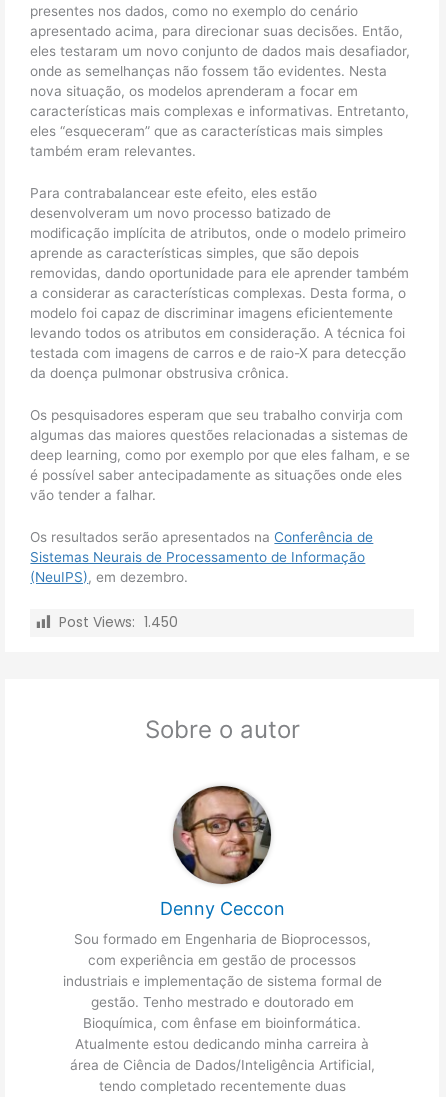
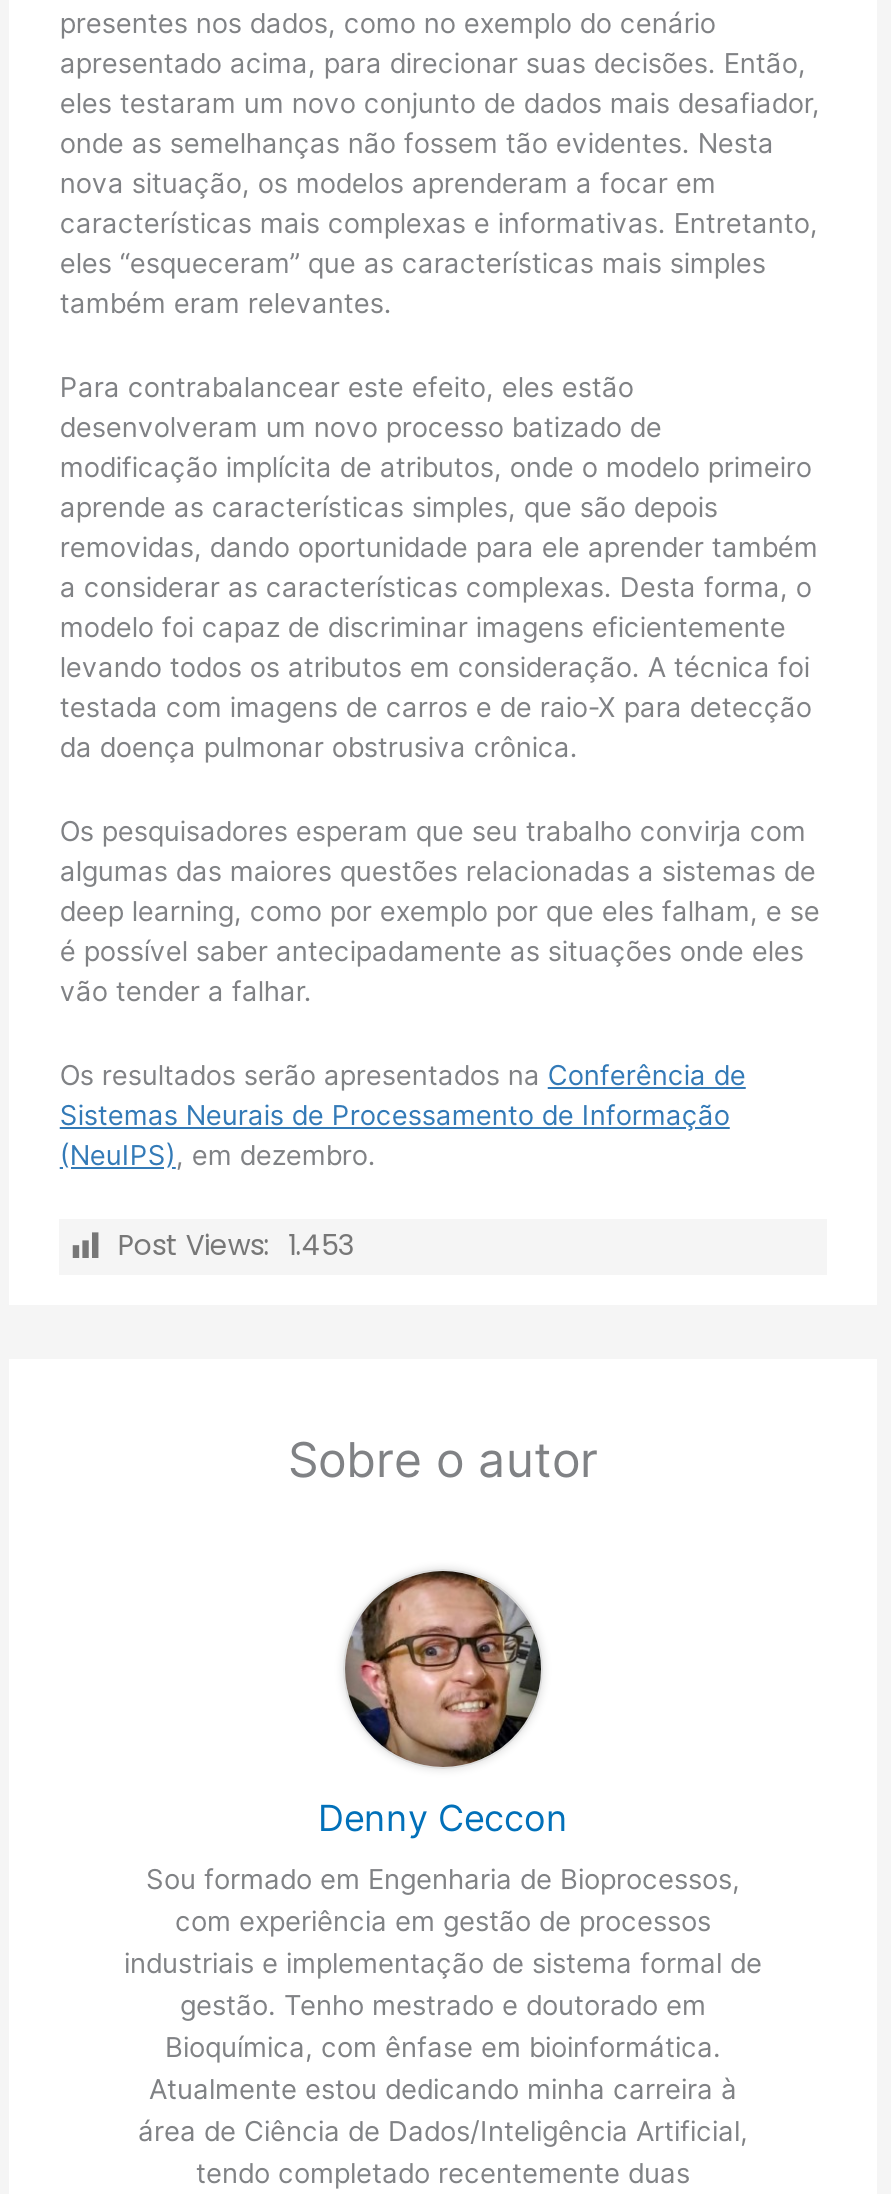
[59,612,178,632] Post Views: 1.450 -> [118,1224,354,1264] Post Views: 1.453

